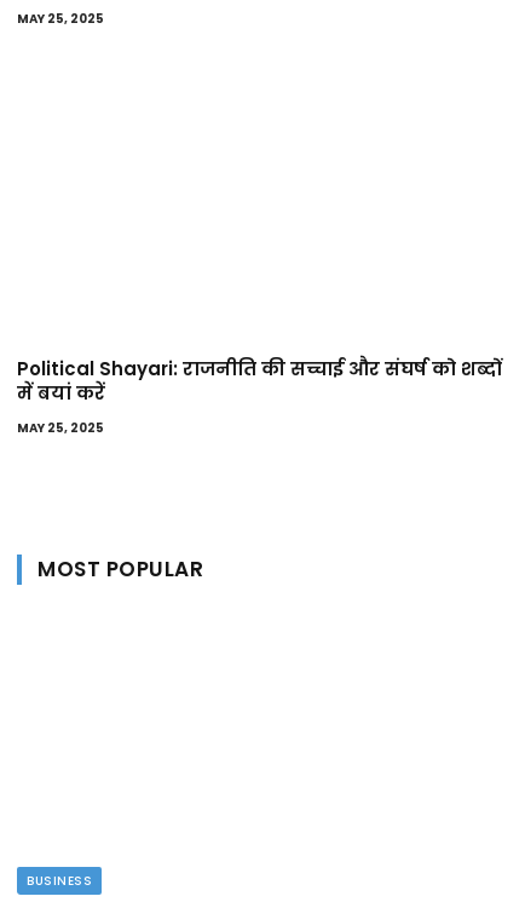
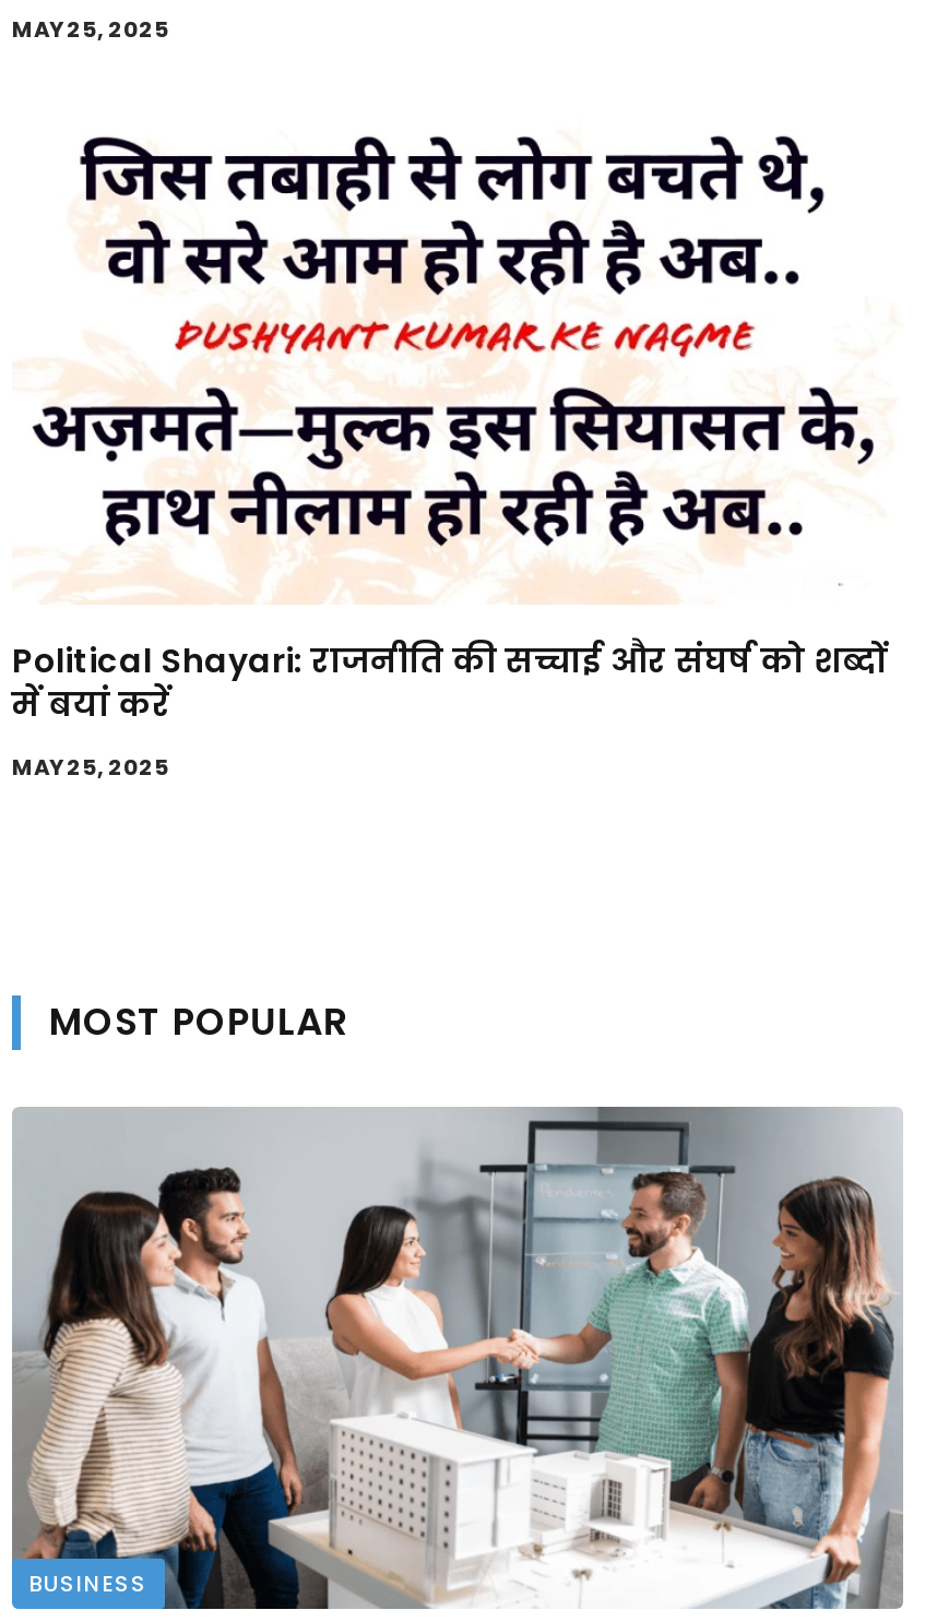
none -> [32,134,877,604] [image]
none -> [10,1106,905,1612] [image]

